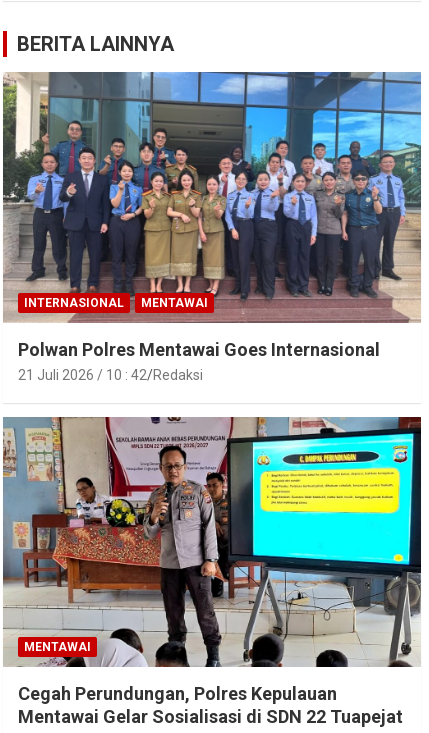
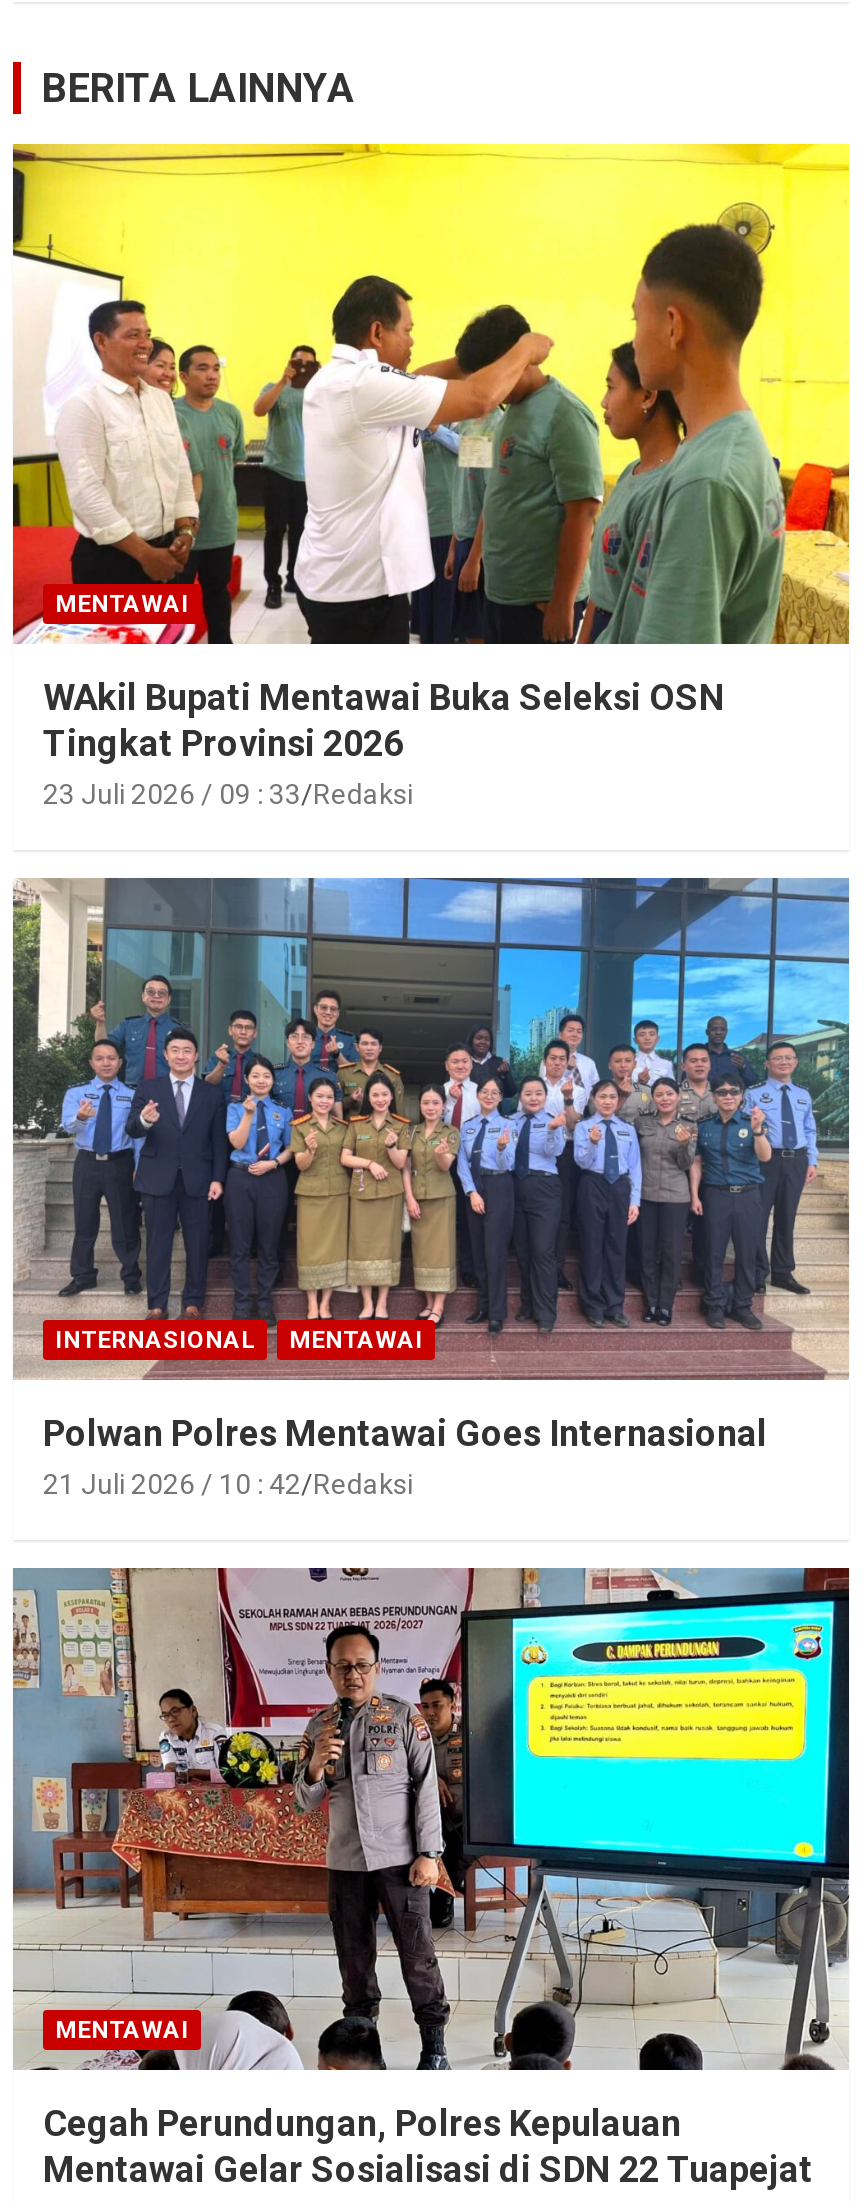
none -> [11,142,851,811] [image] | MENTAWAI | WAkil Bupati Mentawai Buka Seleksi OSN | Tingkat Provinsi 2026 | 23 Juli 2026 / 09 : 33 Redaksi

